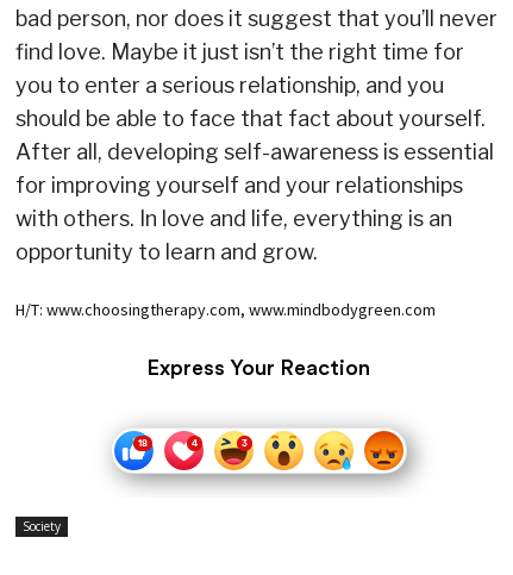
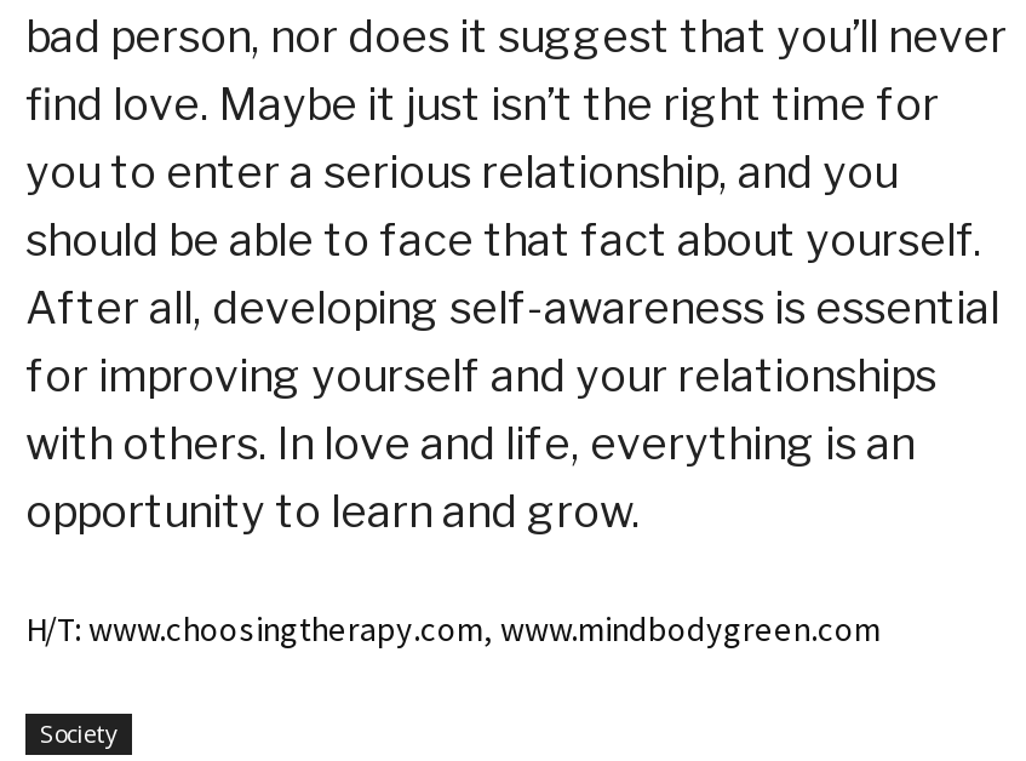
[146,357,370,378] Express Your Reaction -> none
[110,424,420,489] [image] -> none

